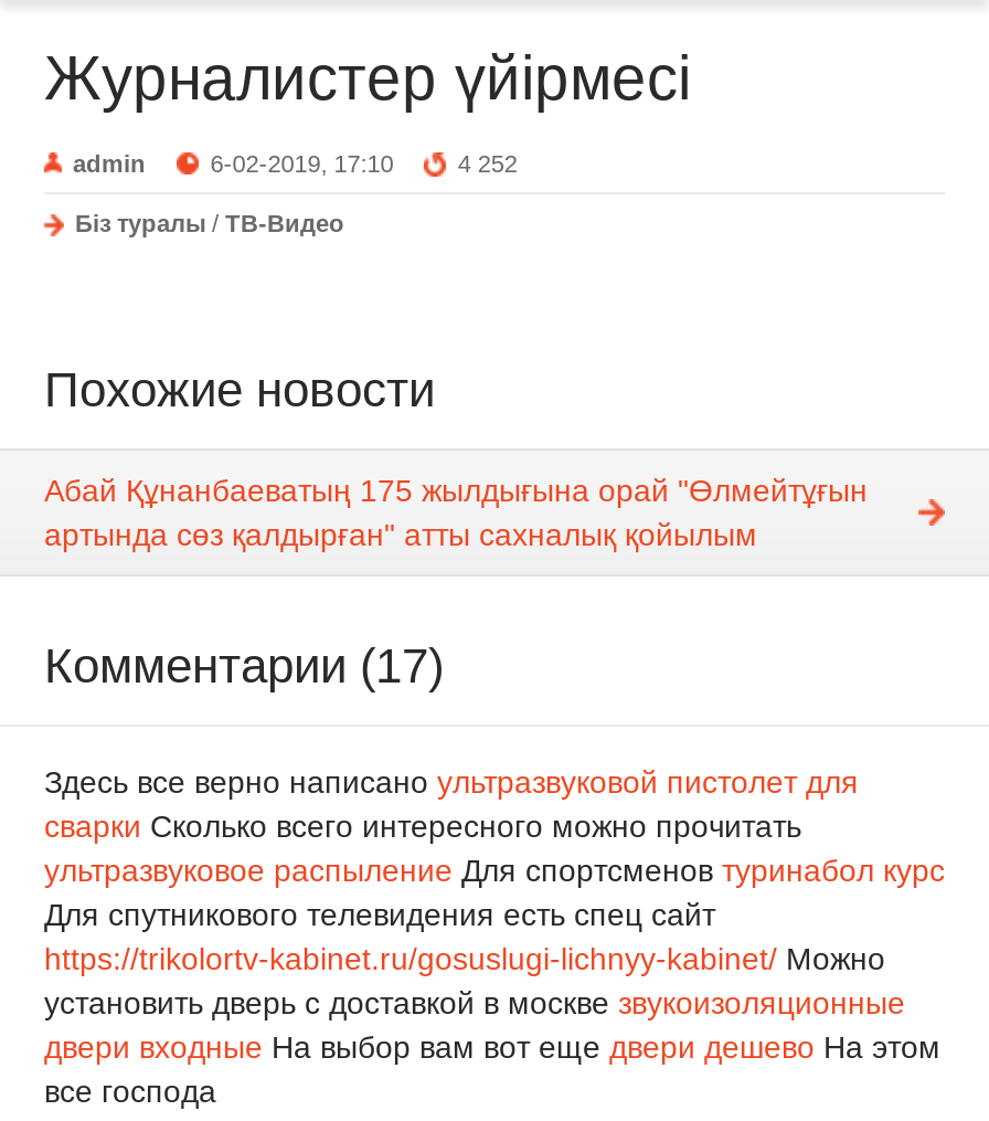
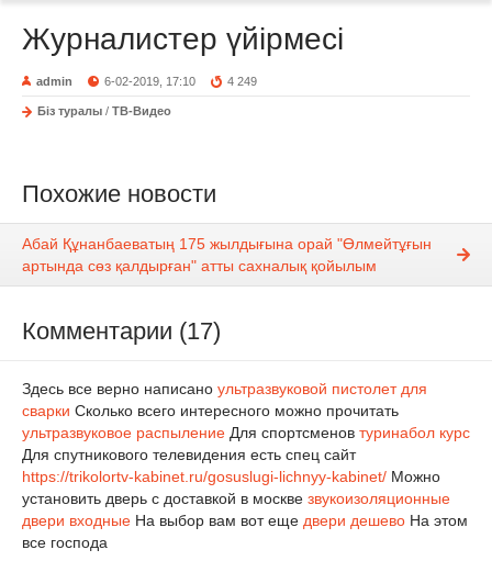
[458,150,517,177] 4 252 -> [228,75,257,88] 4 249

